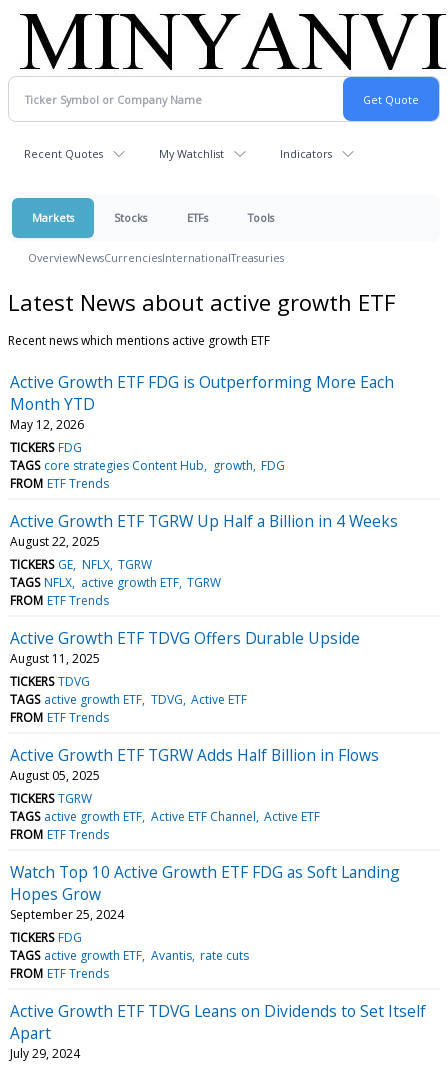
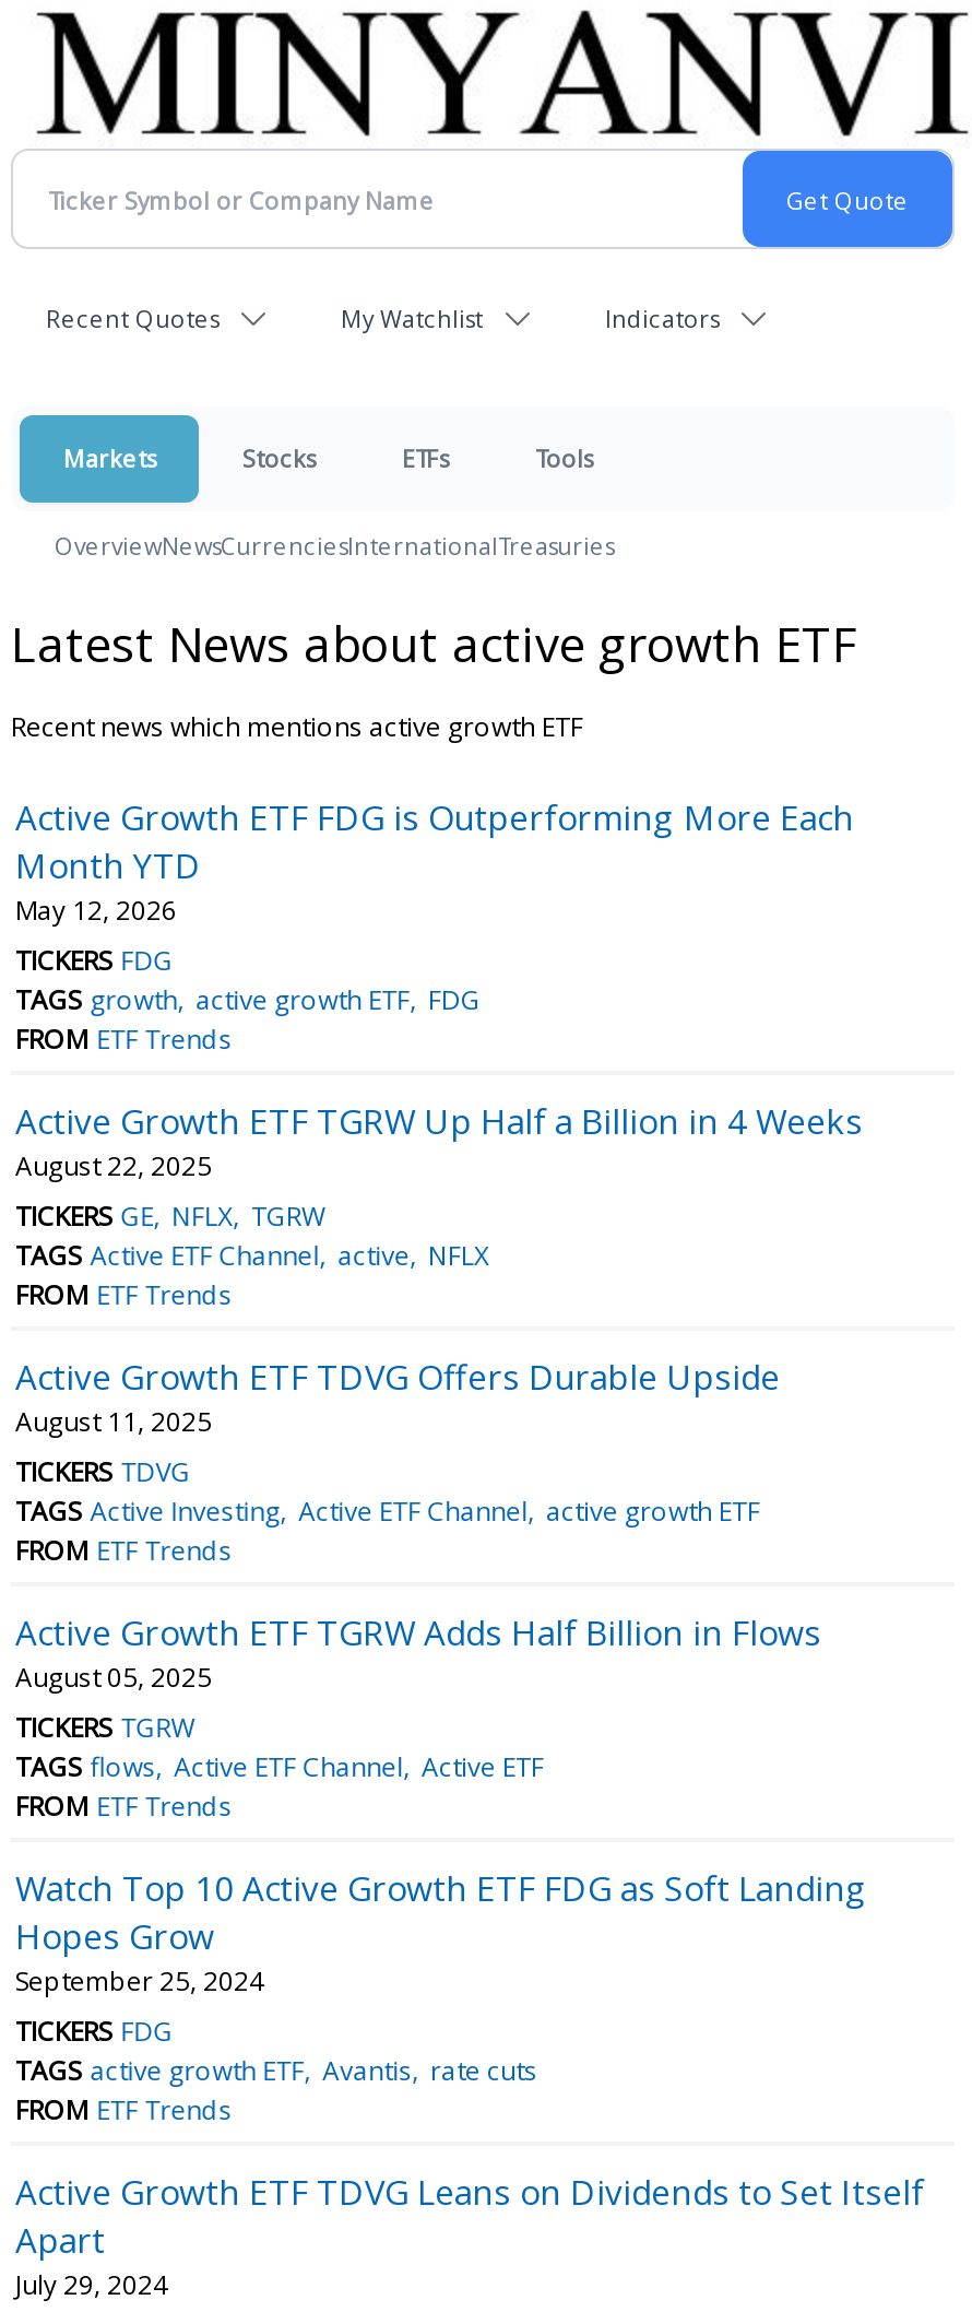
[10,457,285,474] TAGS core strategies Content Hub growth FDG -> [15,981,480,1018] TAGS growth active growth ETF FDG
[10,574,221,591] TAGS NFLX active growth ETF TGRW -> [15,1237,489,1274] TAGS Active ETF Channel active NFLX
[10,691,247,708] TAGS active growth ETF TDVG Active ETF -> [15,1492,760,1529] TAGS Active Investing Active ETF Channel active growth ETF
[10,808,320,825] TAGS active growth ETF Active ETF Channel Active ETF -> [15,1748,544,1785] TAGS flows Active ETF Channel Active ETF

